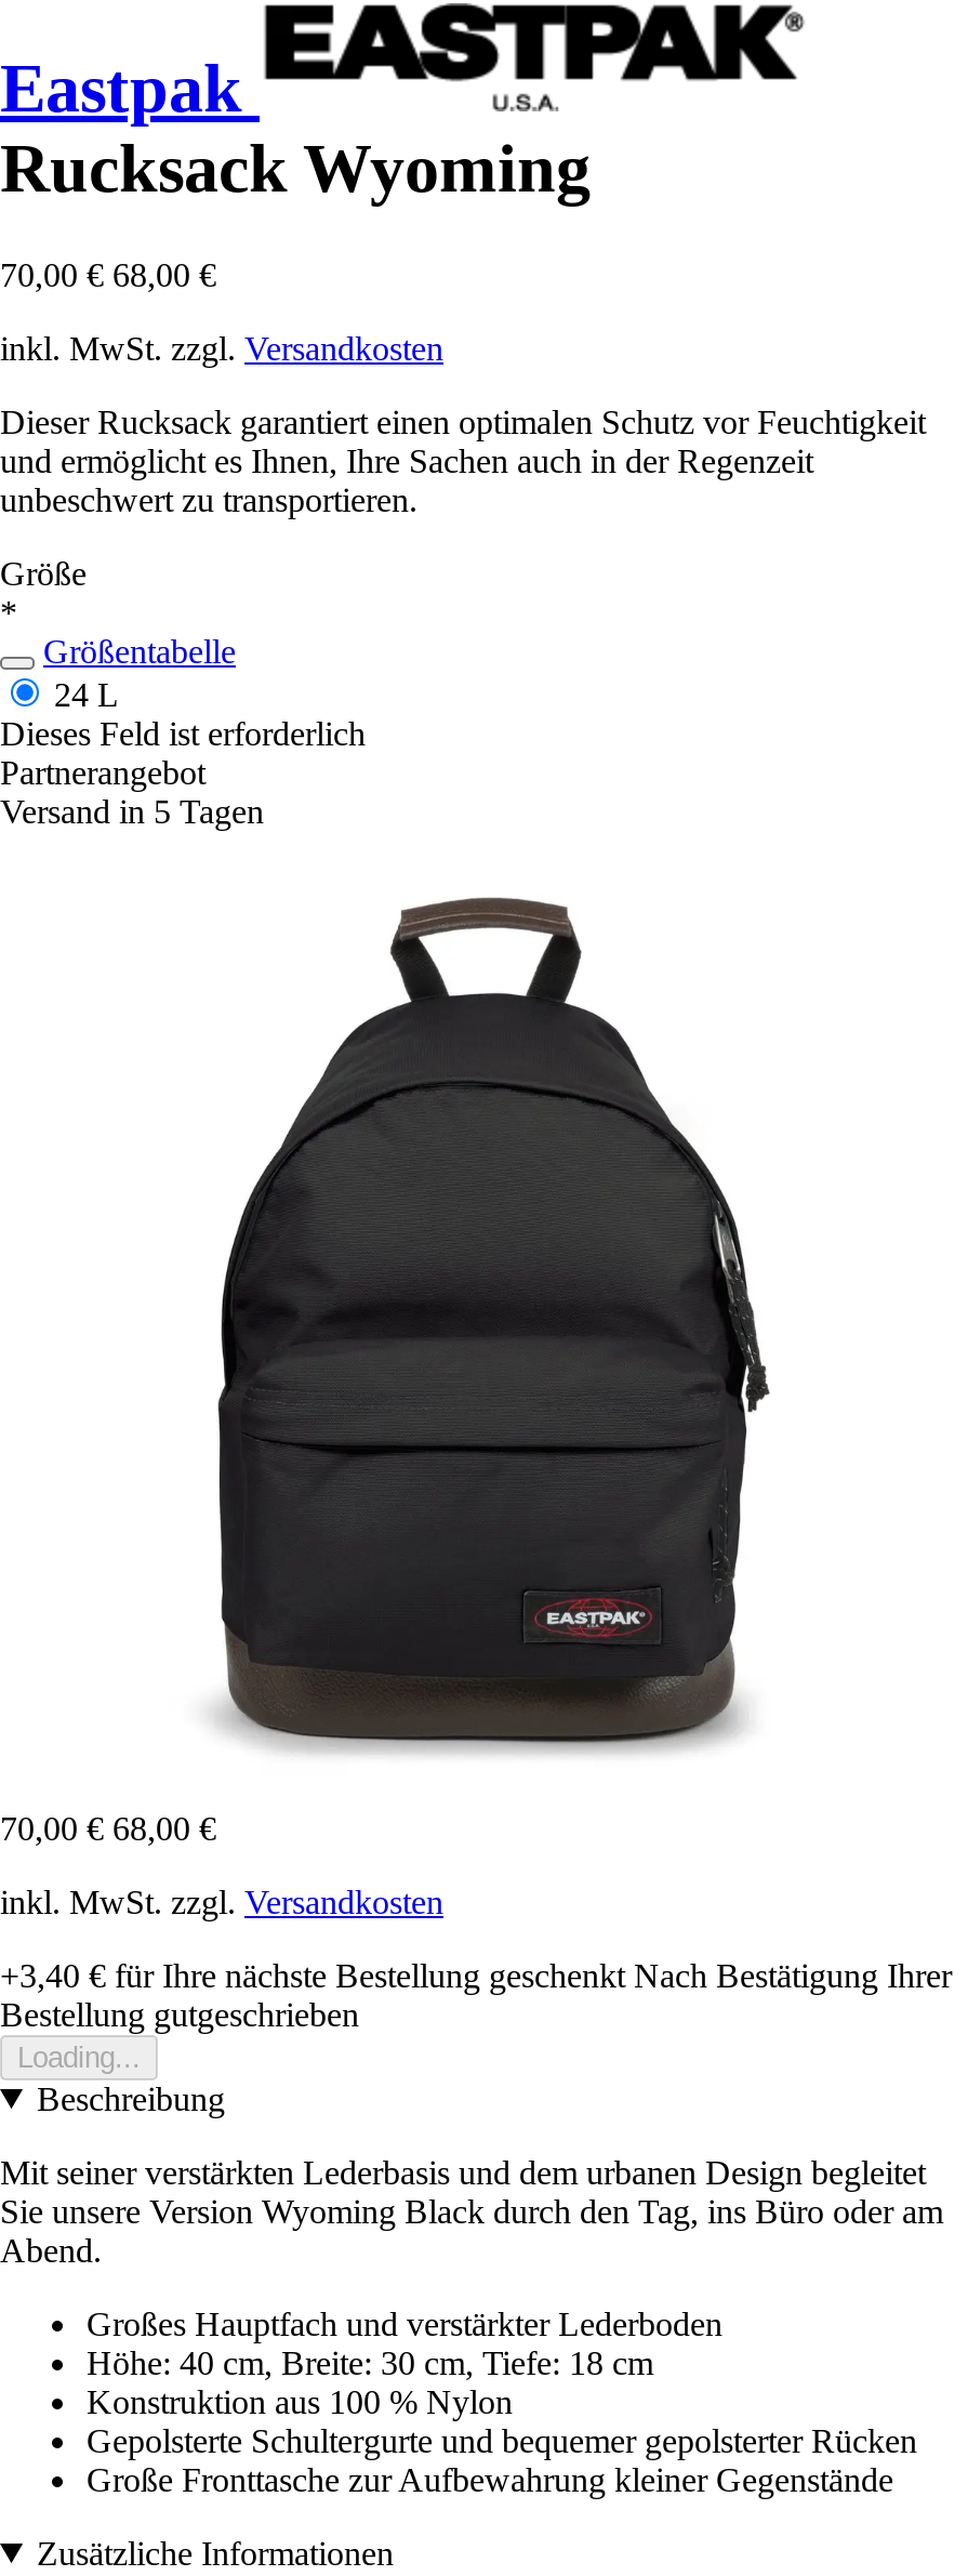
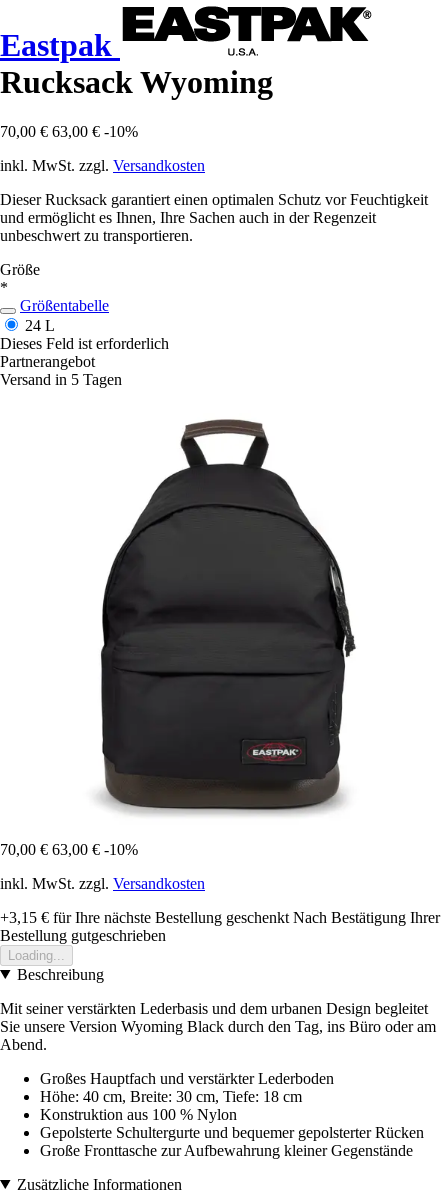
[0,256,216,293] 70,00 € 68,00 € -> [0,123,138,140] 70,00 € 63,00 € -10%
[0,1810,216,1846] 70,00 € 68,00 € -> [0,841,138,858] 70,00 € 63,00 € -10%
[0,1957,952,1994] +3,40 €für Ihre nächste Bestellung geschenkt Nach Bestätigung Ihrer -> [0,909,440,926] +3,15 €für Ihre nächste Bestellung geschenkt Nach Bestätigung Ihrer

